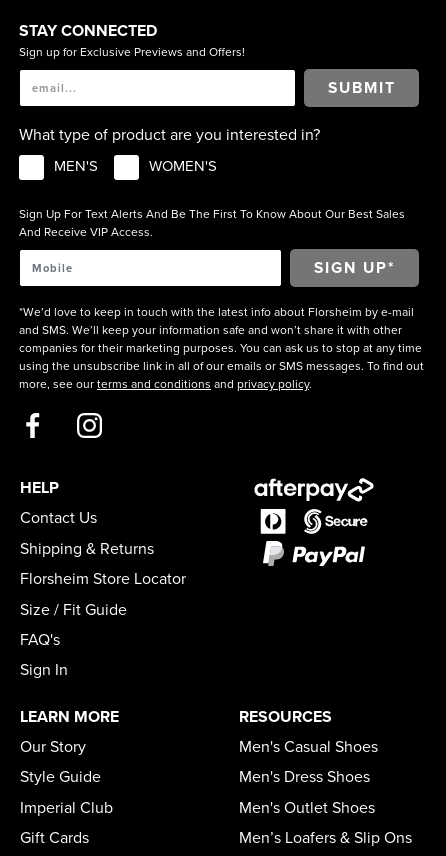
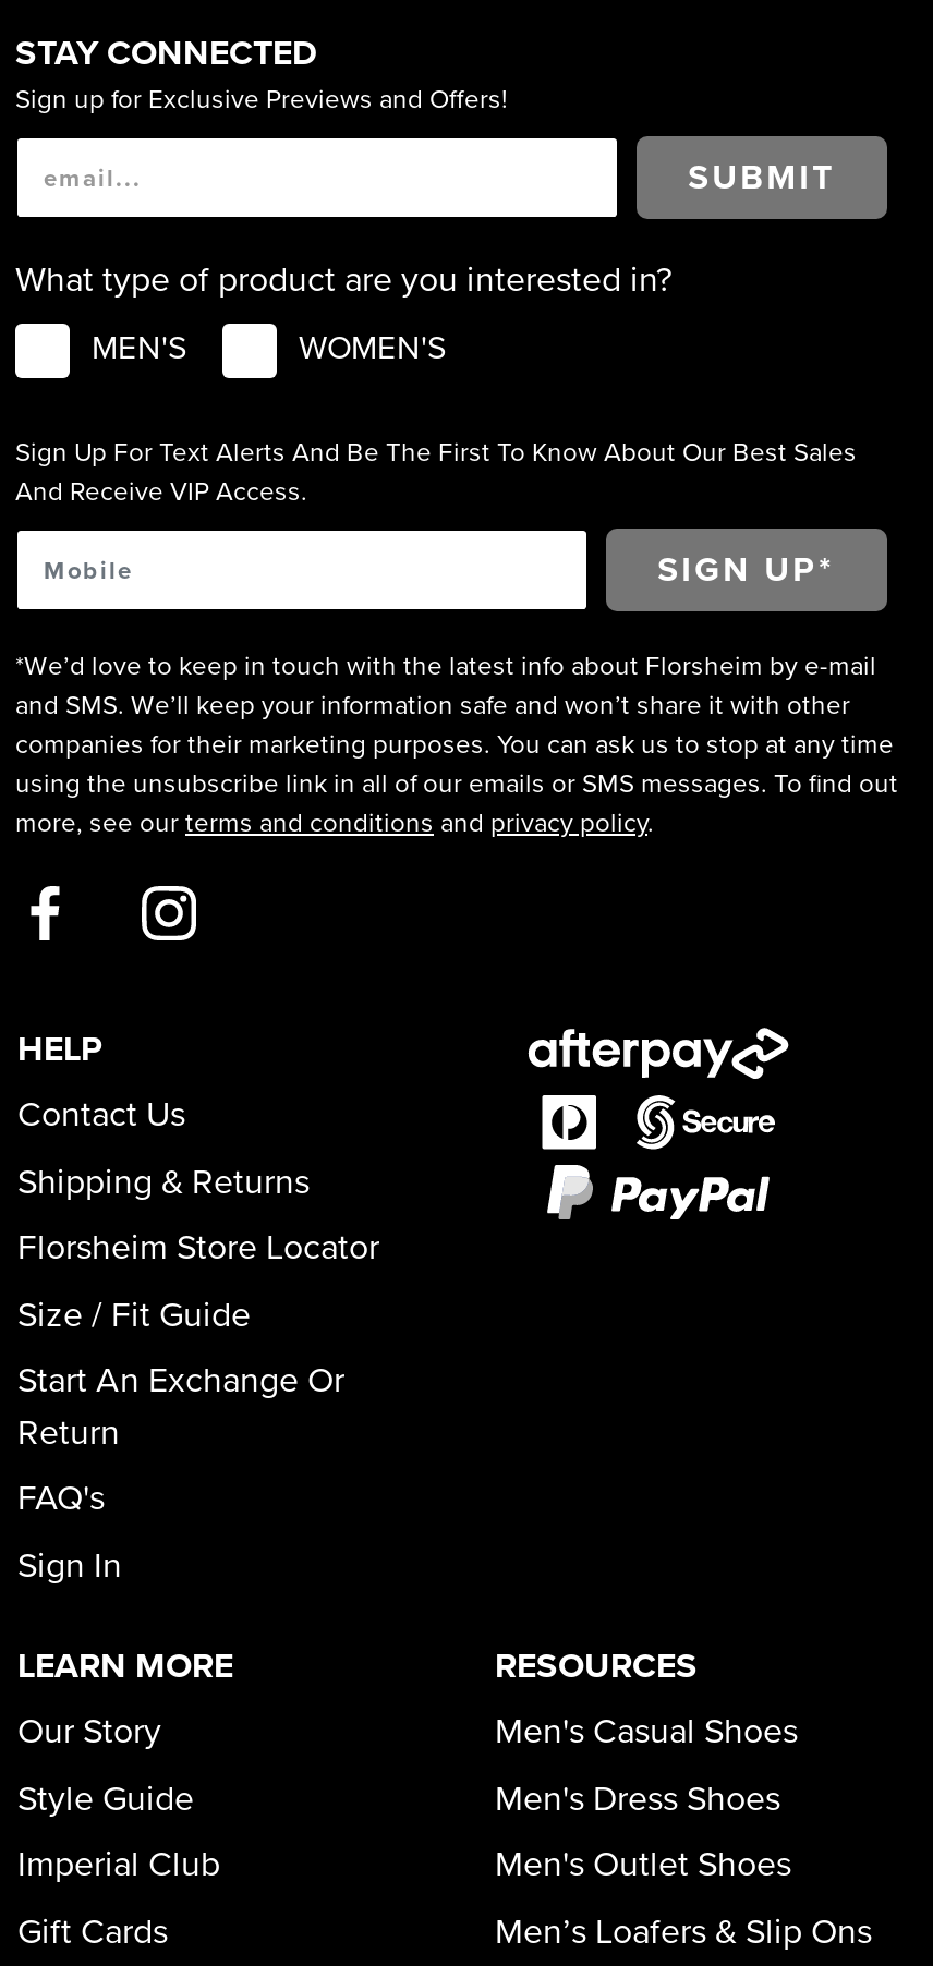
none -> [17,1359,344,1455] Start An Exchange Or | Return

